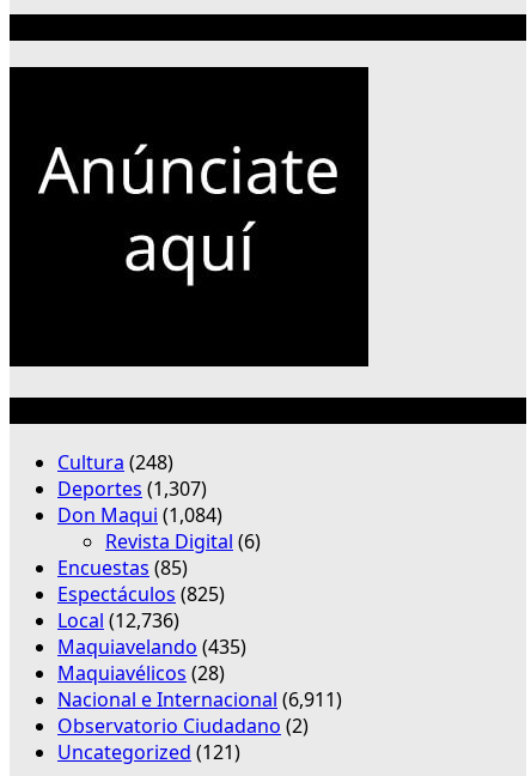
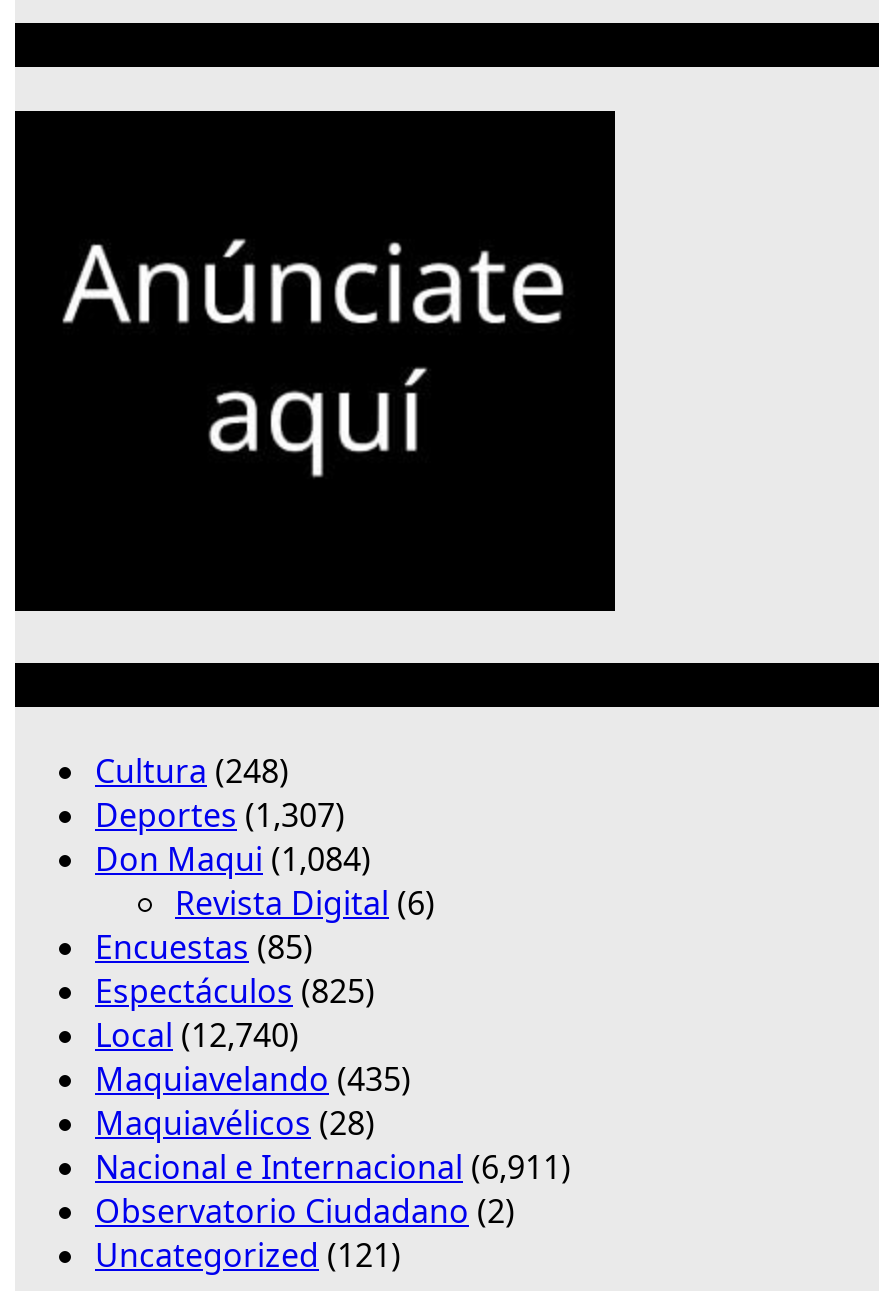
[57,607,179,633] Local (12,736) -> [95,1013,299,1057] Local (12,740)

